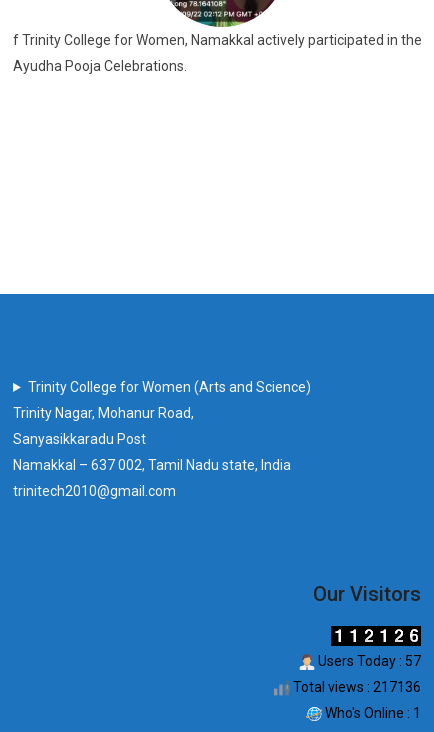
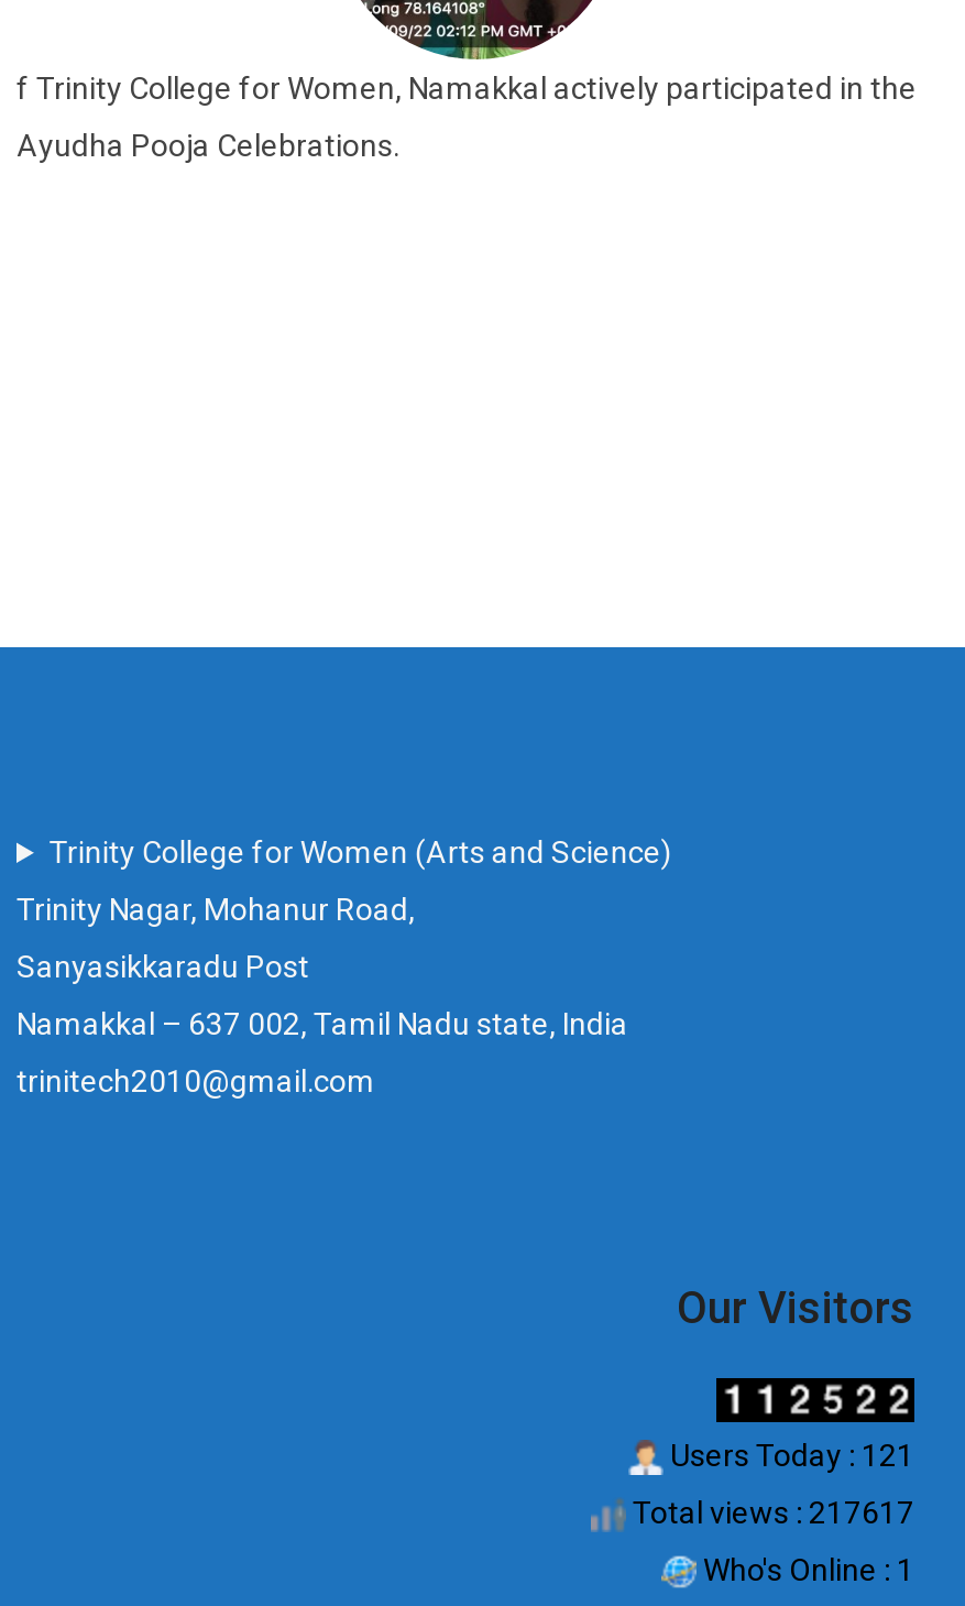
[315,653,421,669] Users Today : 57 -> [664,1438,914,1473] Users Today : 121
[290,679,421,695] Total views : 217136 -> [626,1495,914,1530] Total views : 217617

